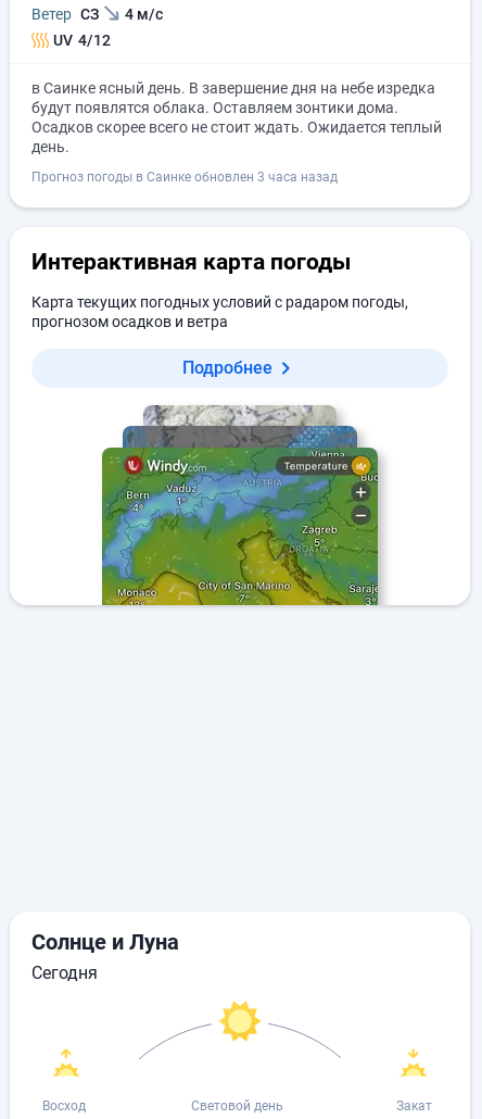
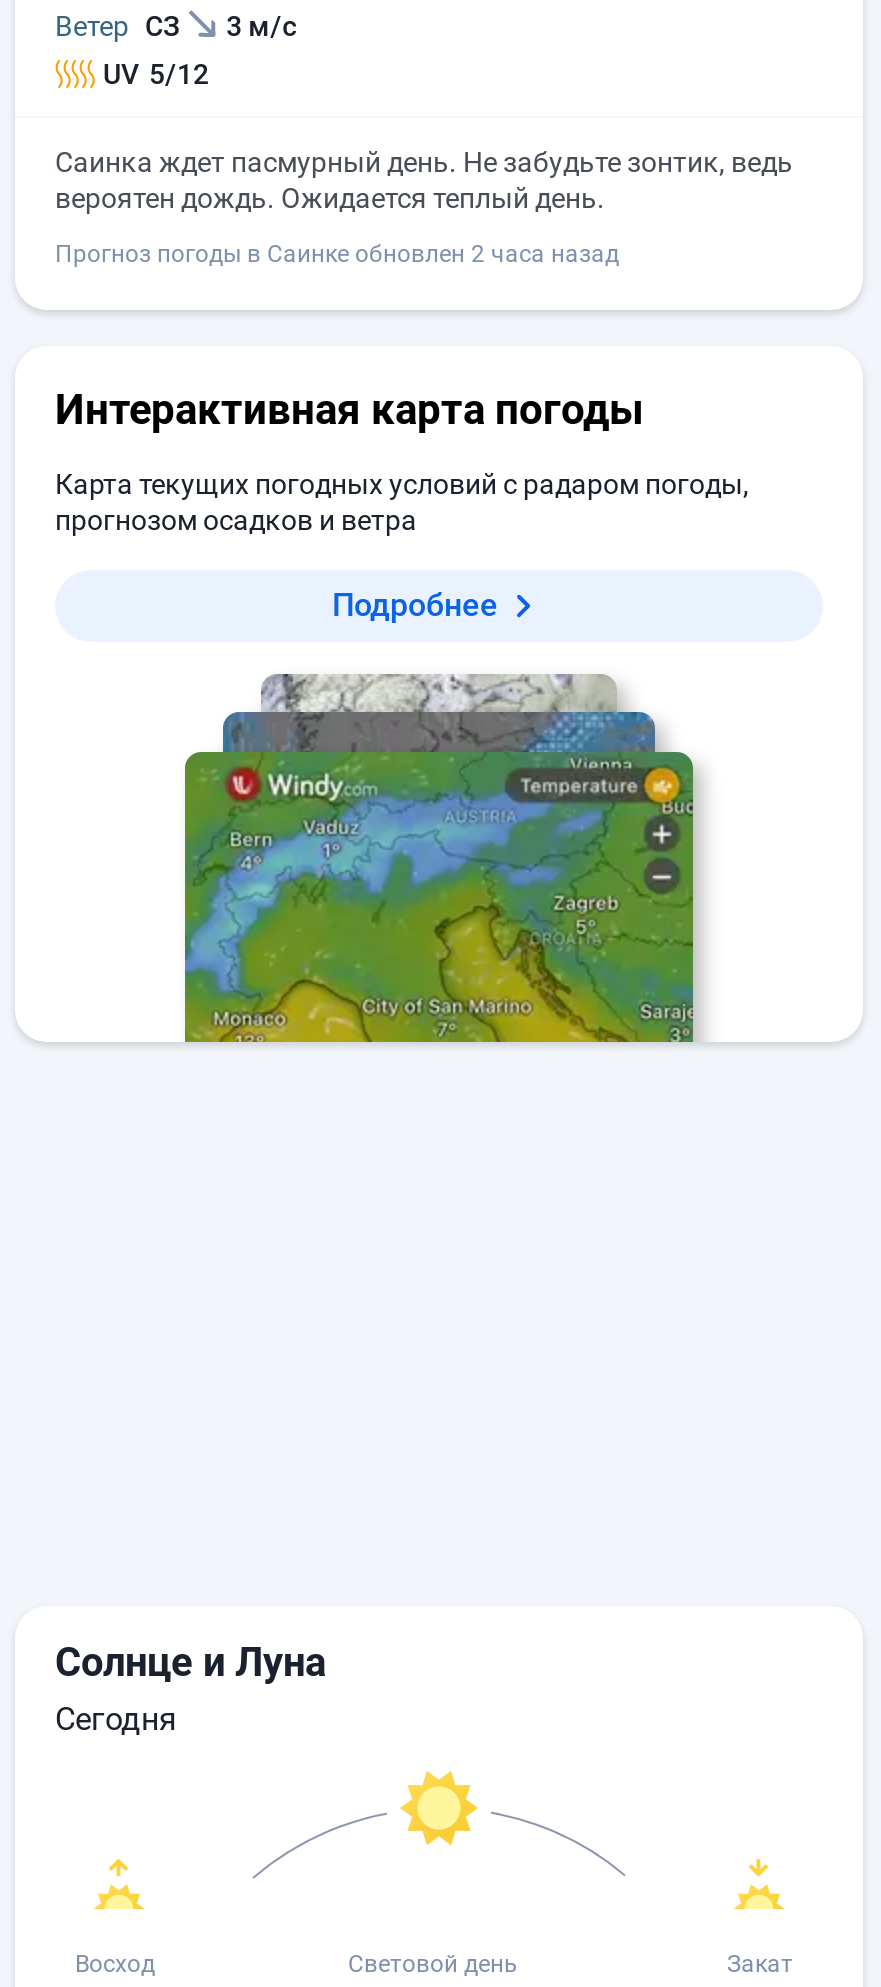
[31,5,162,23] Ветер СЗ 4 м/с -> [55,10,296,42] Ветер СЗ 3 м/с
[53,32,111,49] UV 4/12 -> [103,58,209,90] UV 5/12
[31,79,442,155] в Саинке ясный день. В завершение дня на небе изредка | будут появлятся облака. Оставляем зонтики дома. | Осадков скорее всего не стоит ждать. Ожидается теплый | день. -> [55,146,793,214] Саинка ждет пасмурный день. Не забудьте зонтик, ведь | вероятен дождь. Ожидается теплый день.
[31,169,338,185] Прогноз погоды в Саинке обновлен 3 часа назад -> [55,240,619,268] Прогноз погоды в Саинке обновлен 2 часа назад

